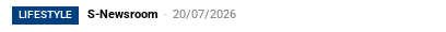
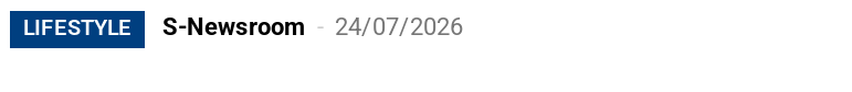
[19,8,236,21] LIFESTYLE S-Newsroom - 20/07/2026 -> [23,12,463,41] LIFESTYLE S-Newsroom - 24/07/2026

